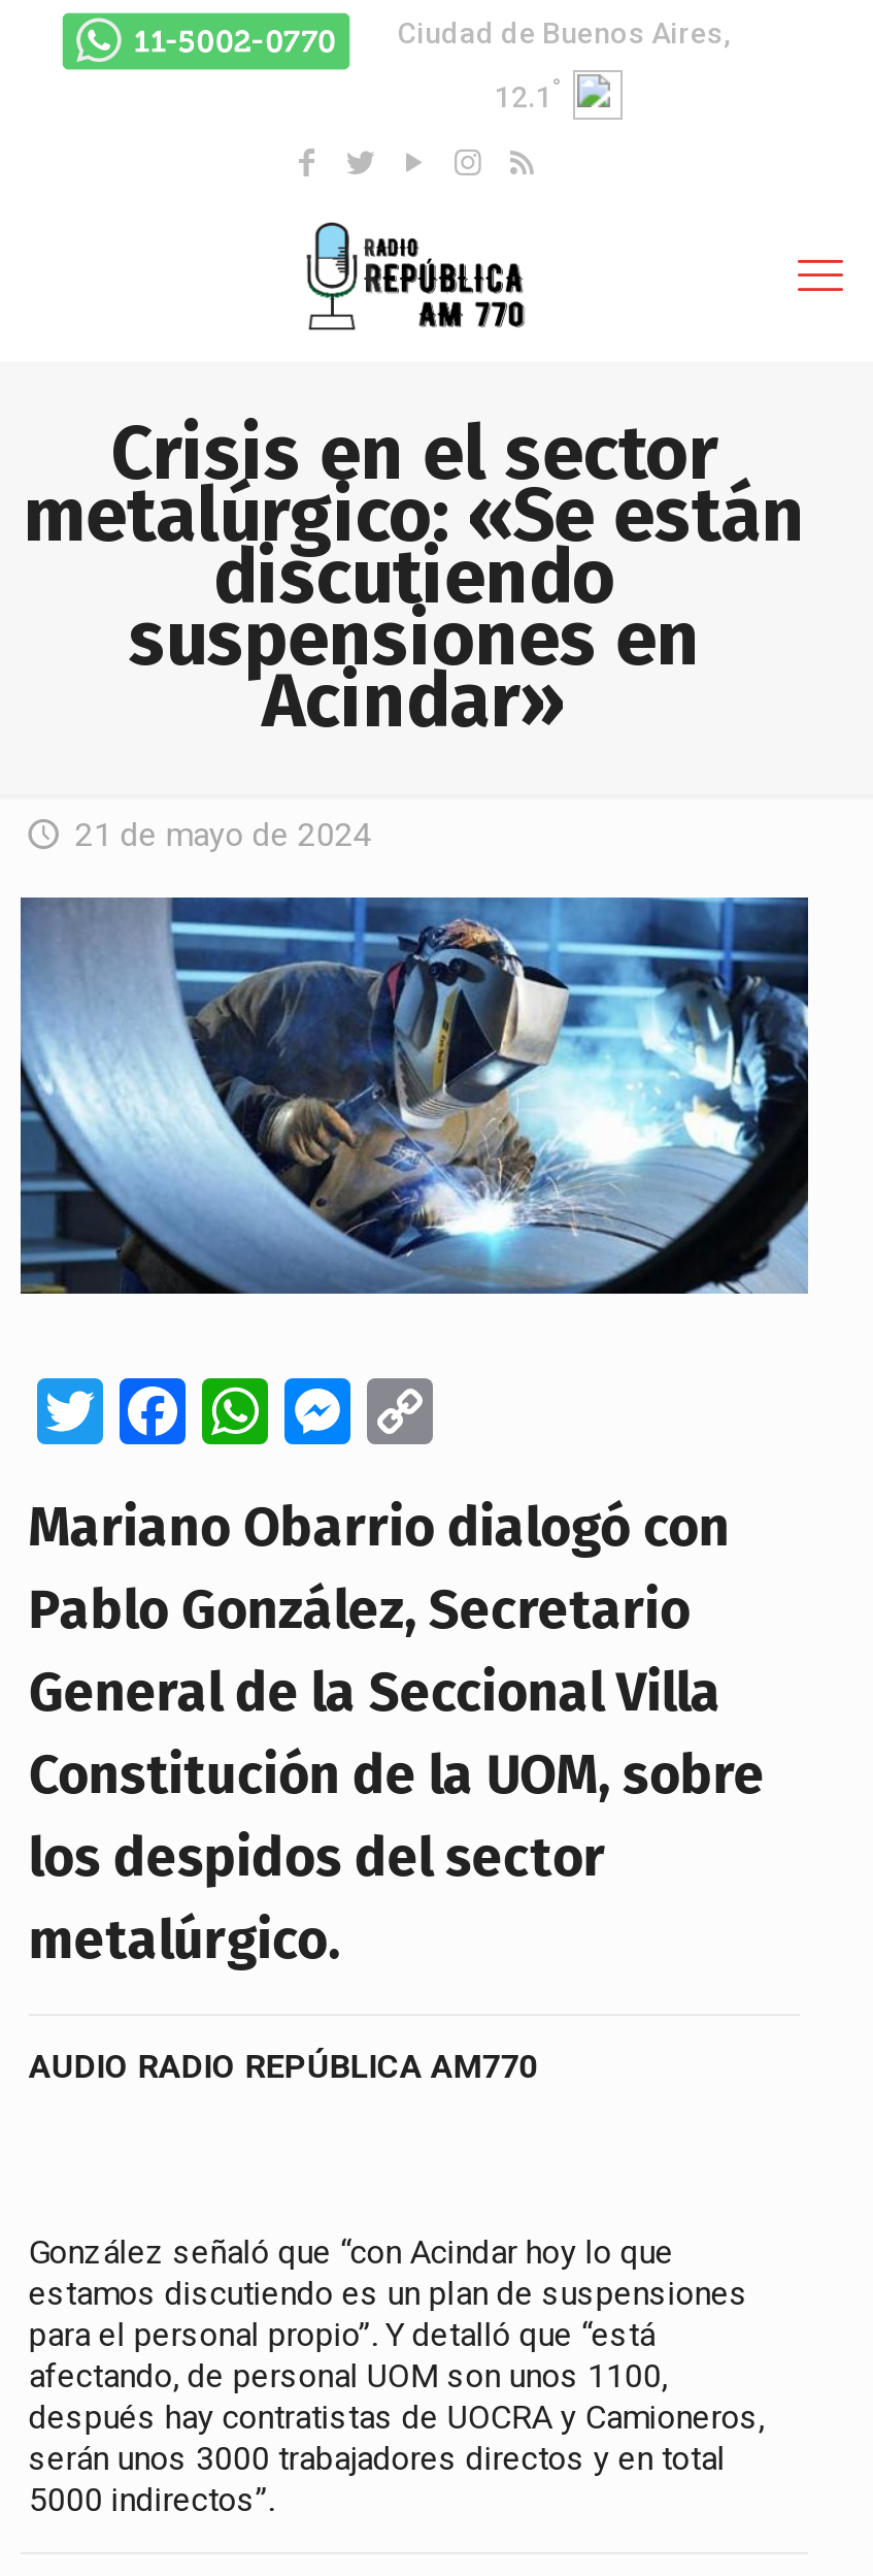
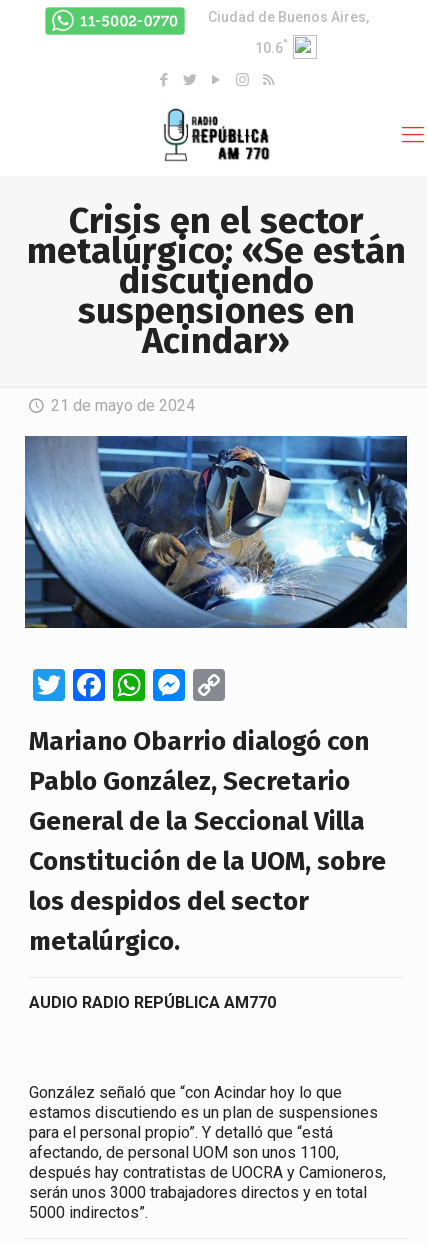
[495,73,563,113] 12.1 ° -> [255,36,288,56] 10.6 °

